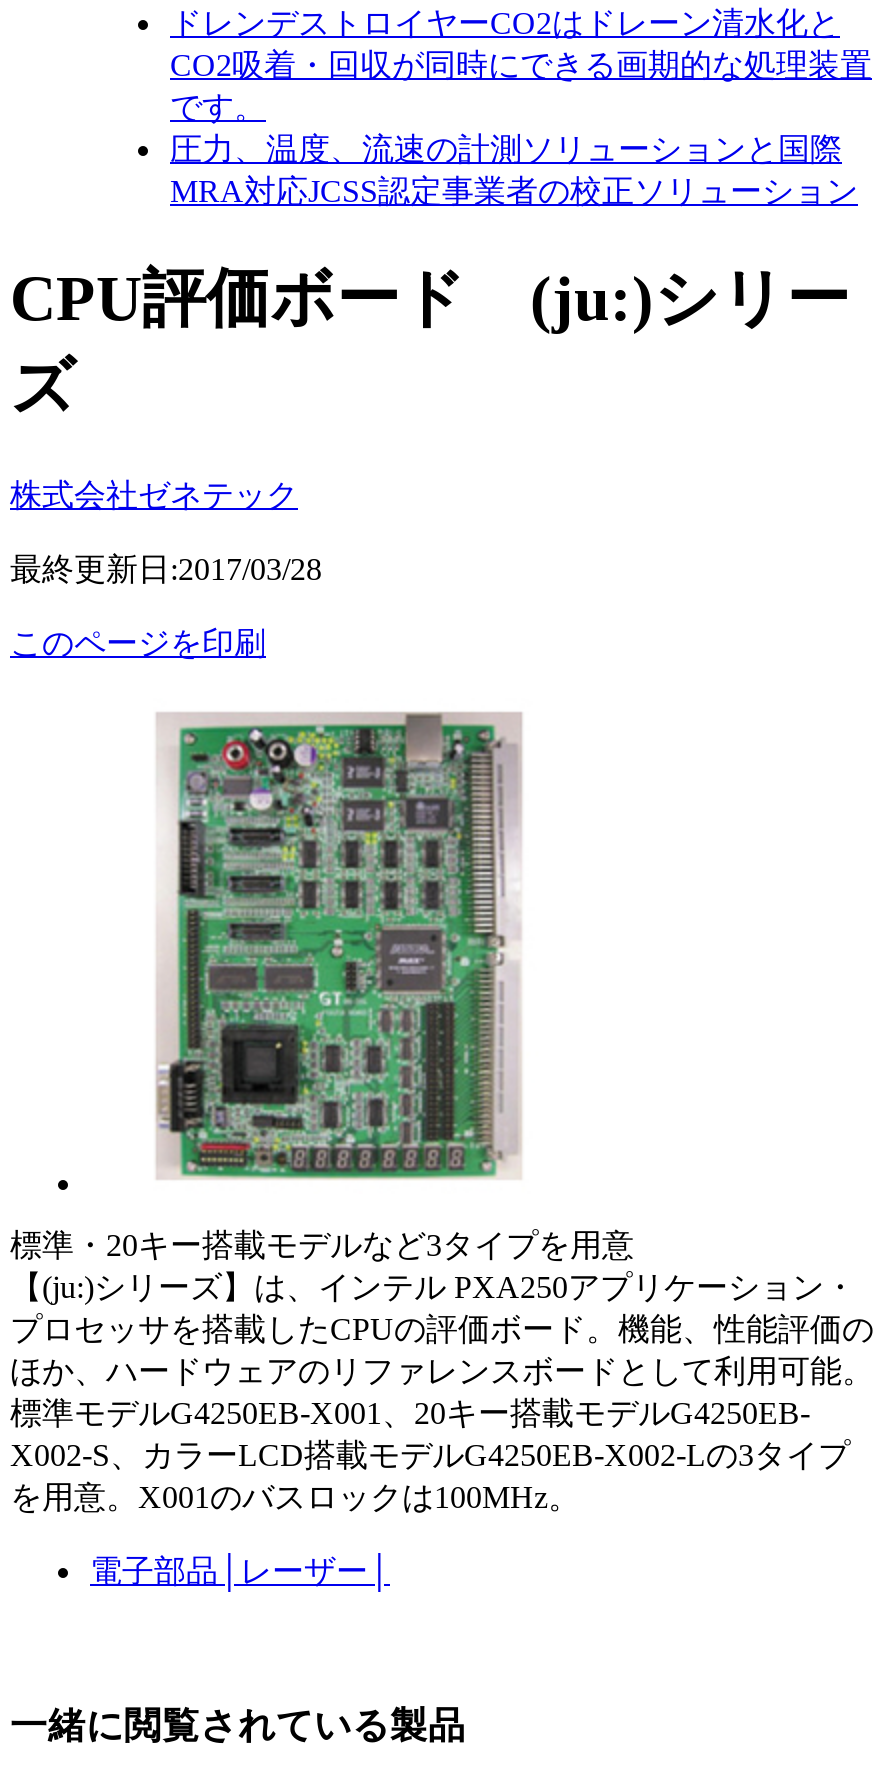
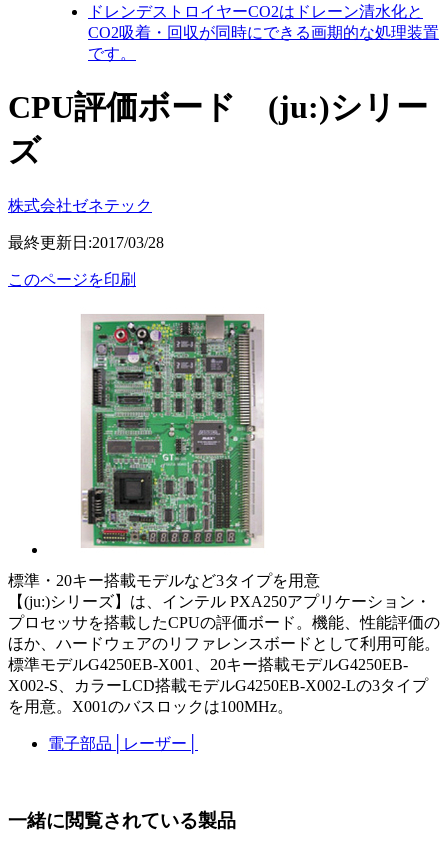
[170,132,858,208] 圧力、温度、流速の計測ソリューションと国際 | MRA対応JCSS認定事業者の校正ソリューション -> none

